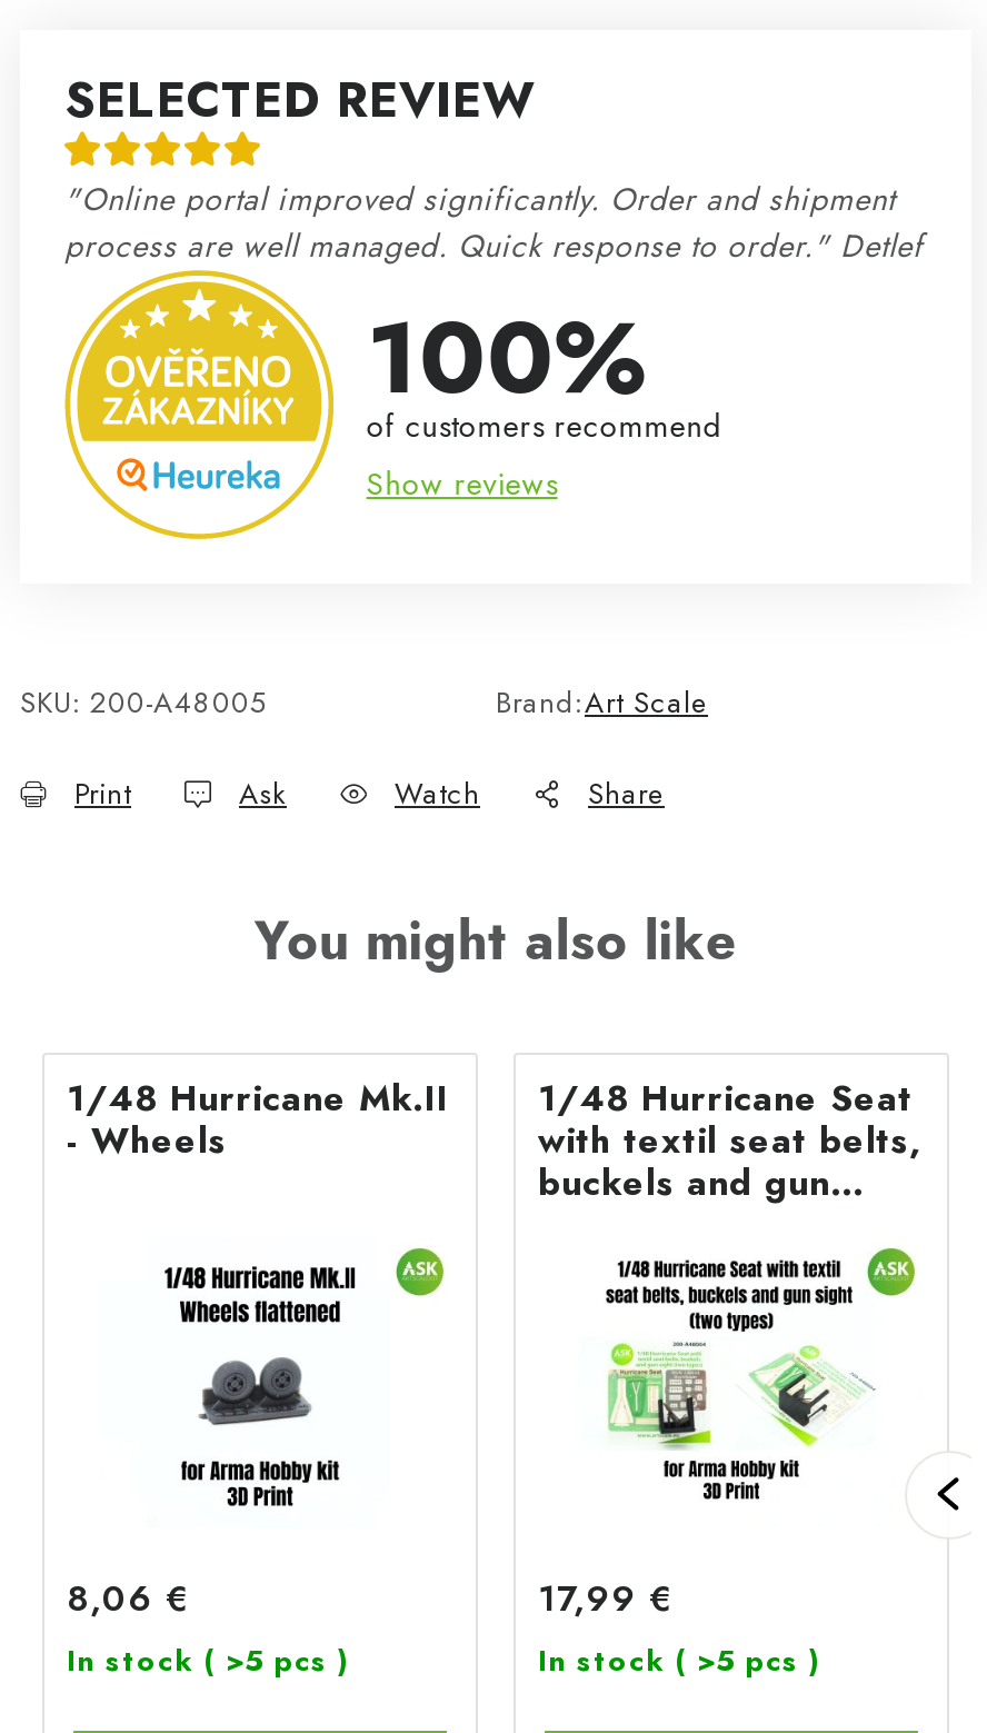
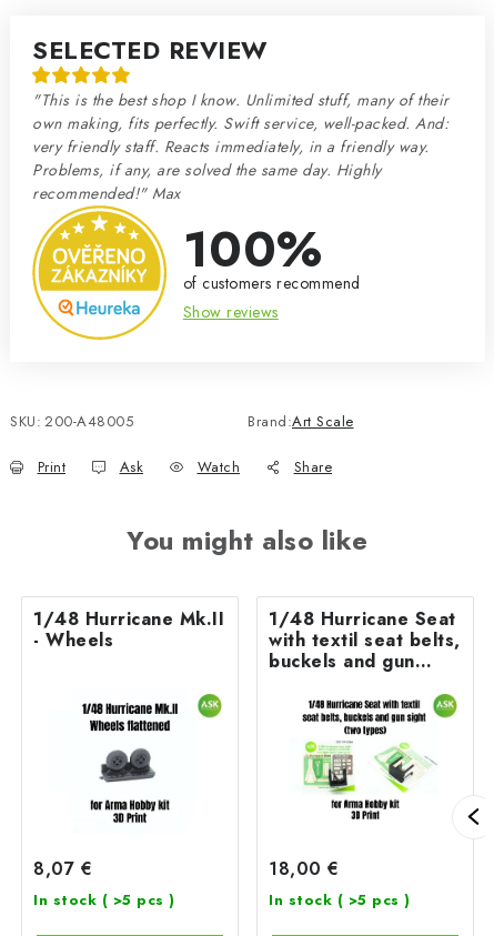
[64,177,923,268] "Online portal improved significantly. Order and shipment | process are well managed. Quick response to order." Detlef -> [32,89,449,204] "This is the best shop I know. Unlimited stuff, many of their | own making, fits perfectly. Swift service, well-packed. And: | very friendly staff. Reacts immediately, in a friendly way. | Problems, if any, are solved the same day. Highly | recommended!" Max
[67,1572,189,1623] 8,06 € -> [33,856,92,881] 8,07 €
[538,1572,672,1623] 17,99 € -> [269,856,339,881] 18,00 €

